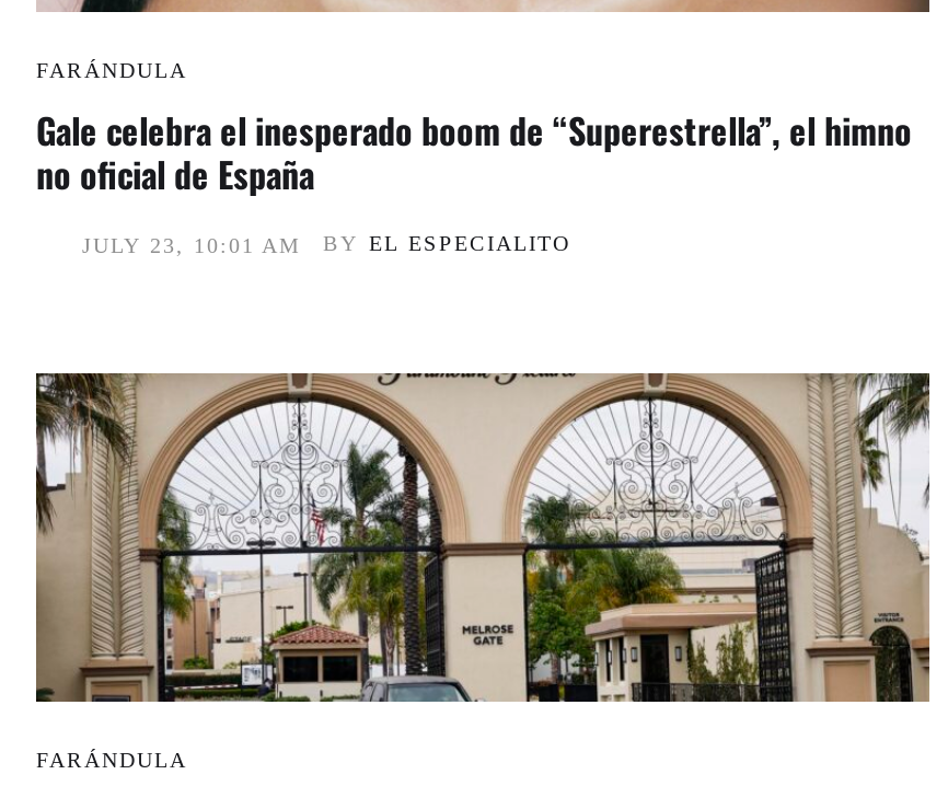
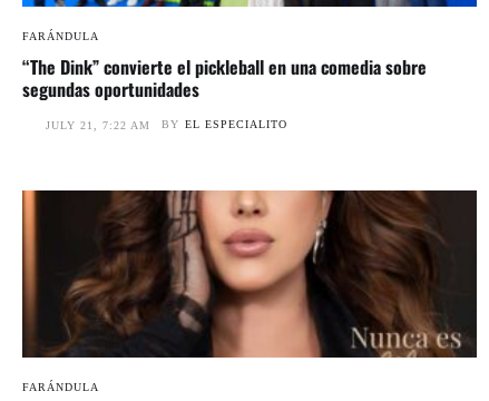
[36,105,912,201] Gale celebra el inesperado boom de “Superestrella”, el himno | no oficial de España -> [22,53,427,102] “The Dink” convierte el pickleball en una comedia sobre | segundas oportunidades
[82,232,570,258] JULY 23, 10:01 AM BY EL ESPECIALITO -> [46,118,287,131] JULY 21, 7:22 AM BY EL ESPECIALITO
[34,372,932,705] [image] -> [21,189,478,359] [image]

